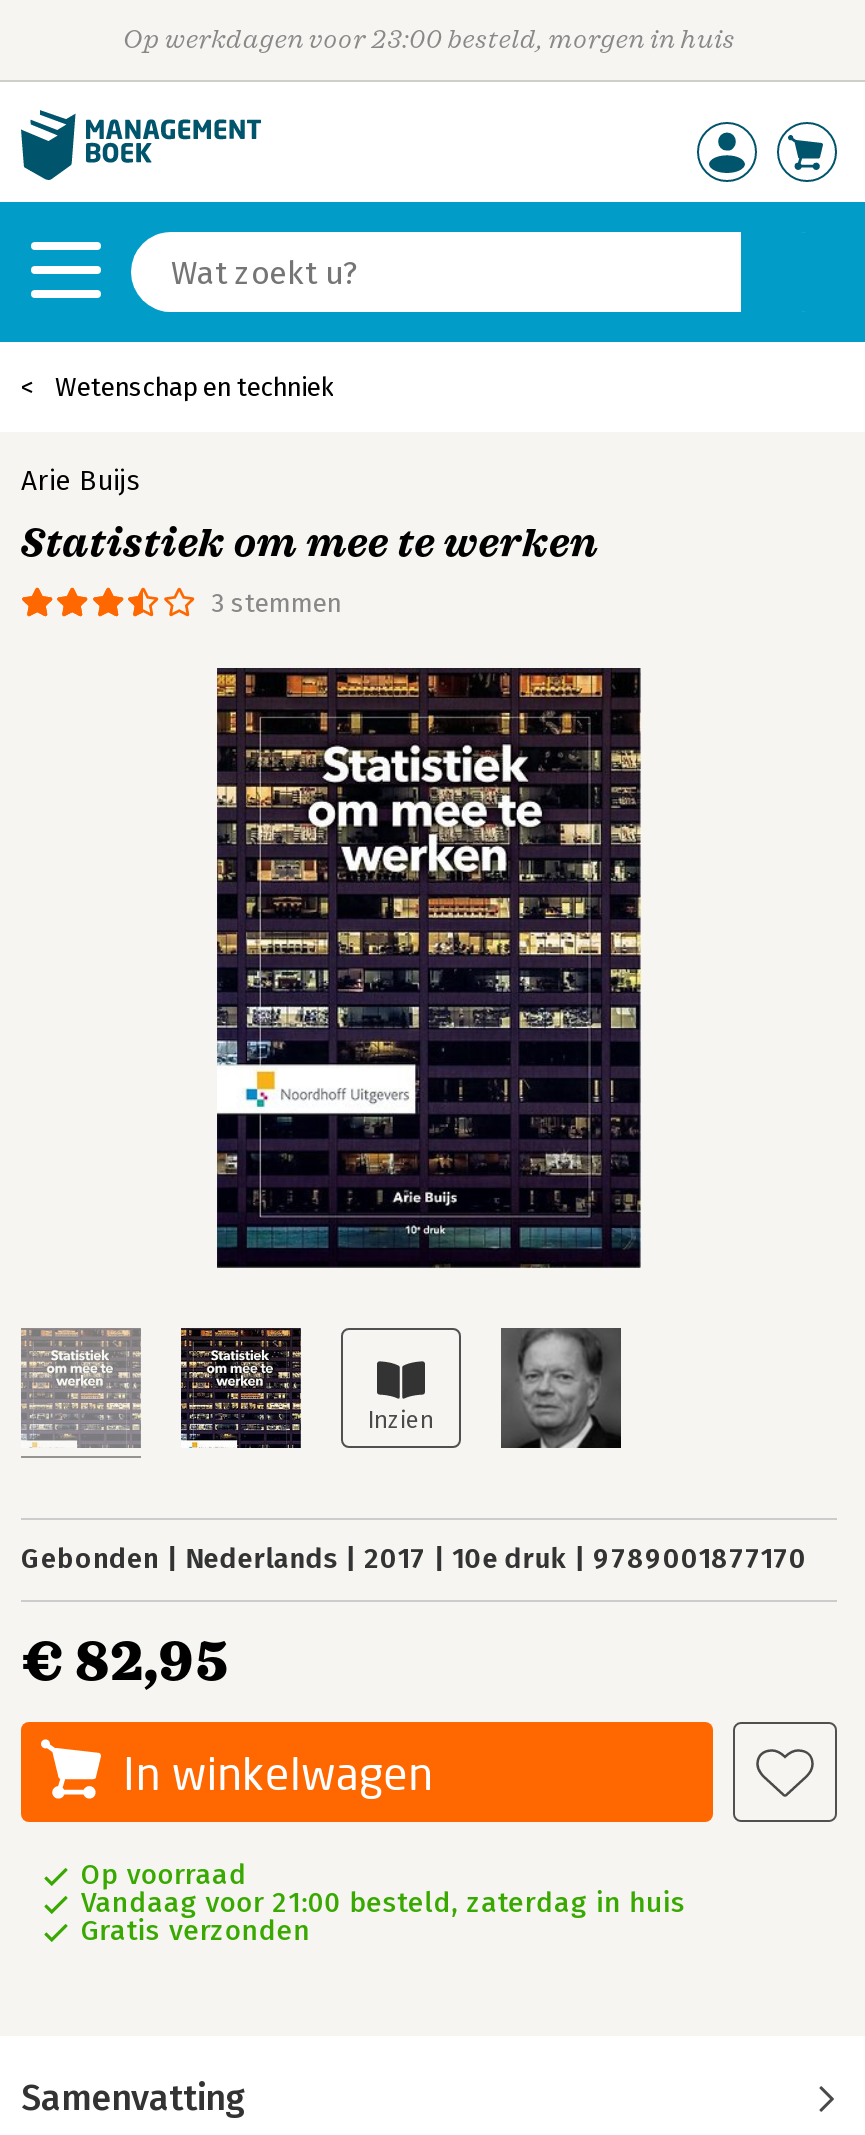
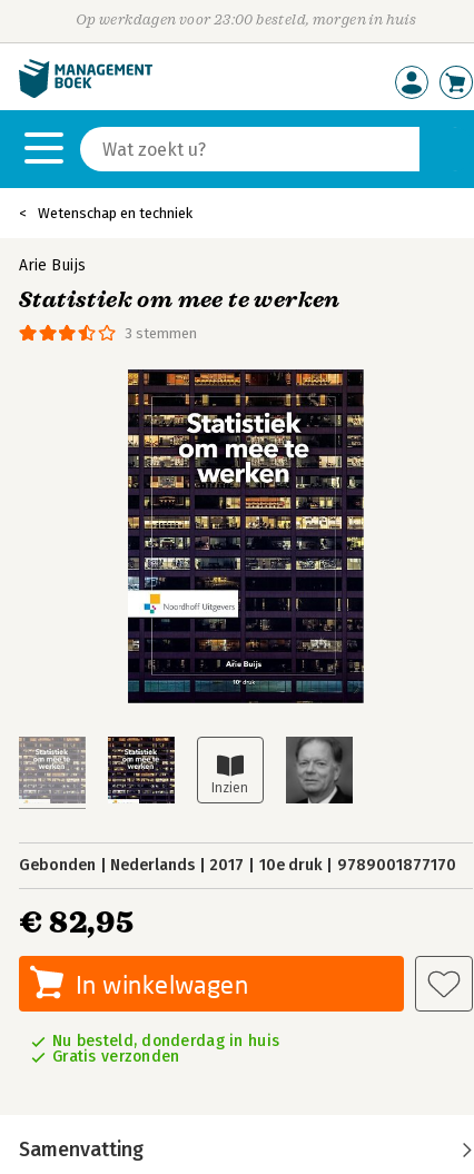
[81,1858,686,1920] Op voorraad | Vandaag voor 21:00 besteld, zaterdag in huis -> [52,1032,279,1050] Nu besteld, donderdag in huis

